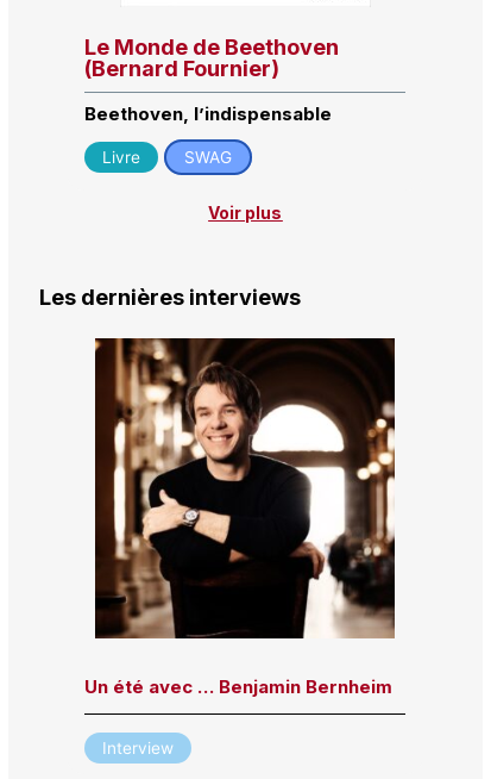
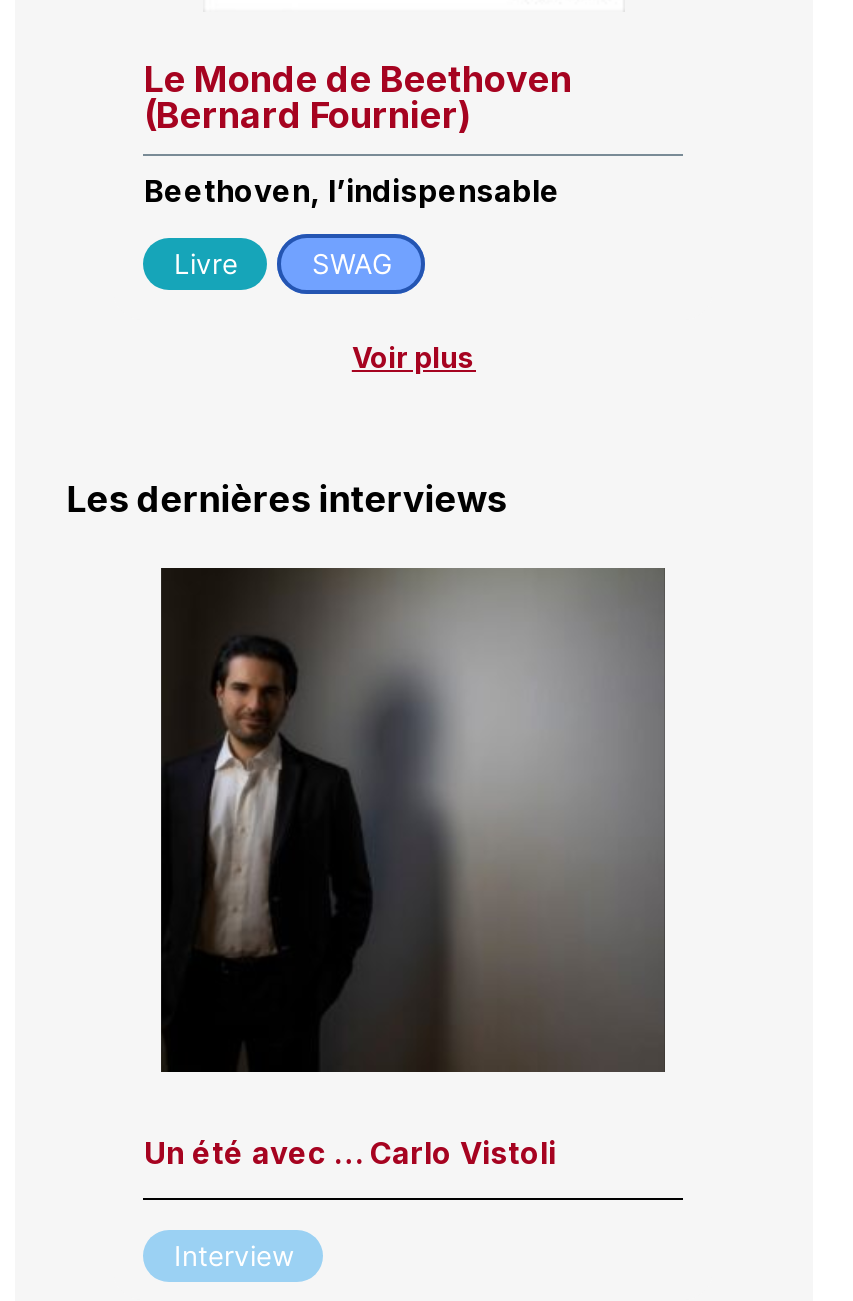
[85,337,396,698] [image] | Un été avec … Benjamin Bernheim -> [144,566,667,1172] [image] | Un été avec … Carlo Vistoli

